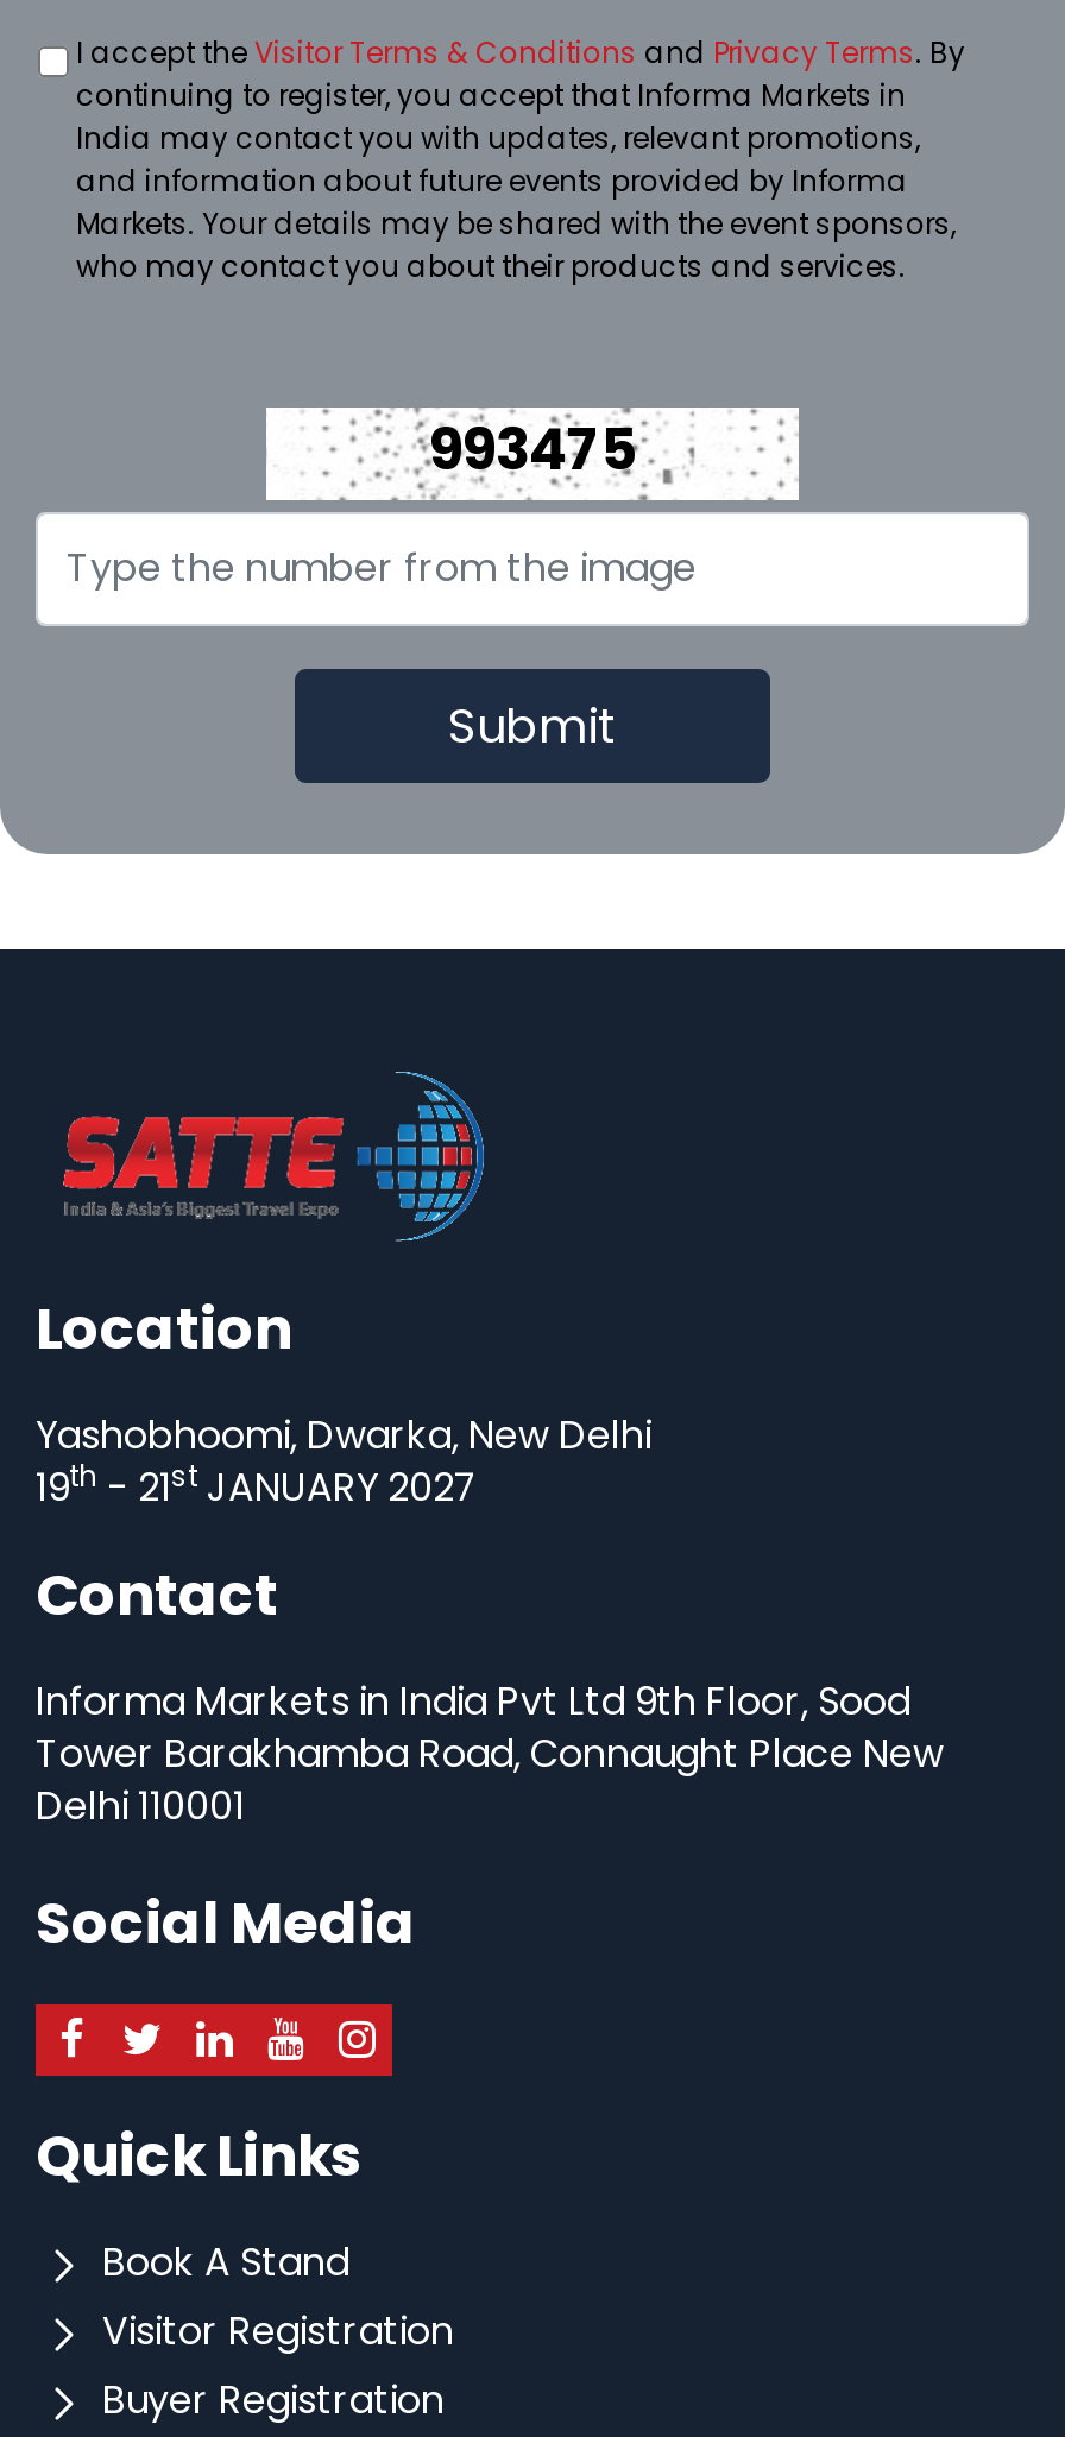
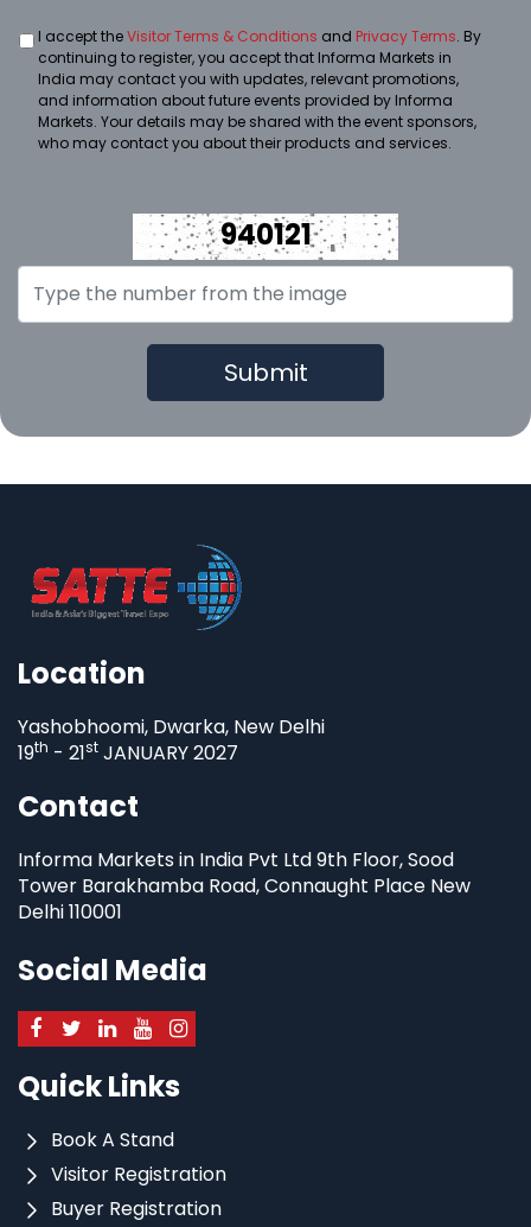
[429,410,636,488] 993475 -> [220,215,311,254] 940121

